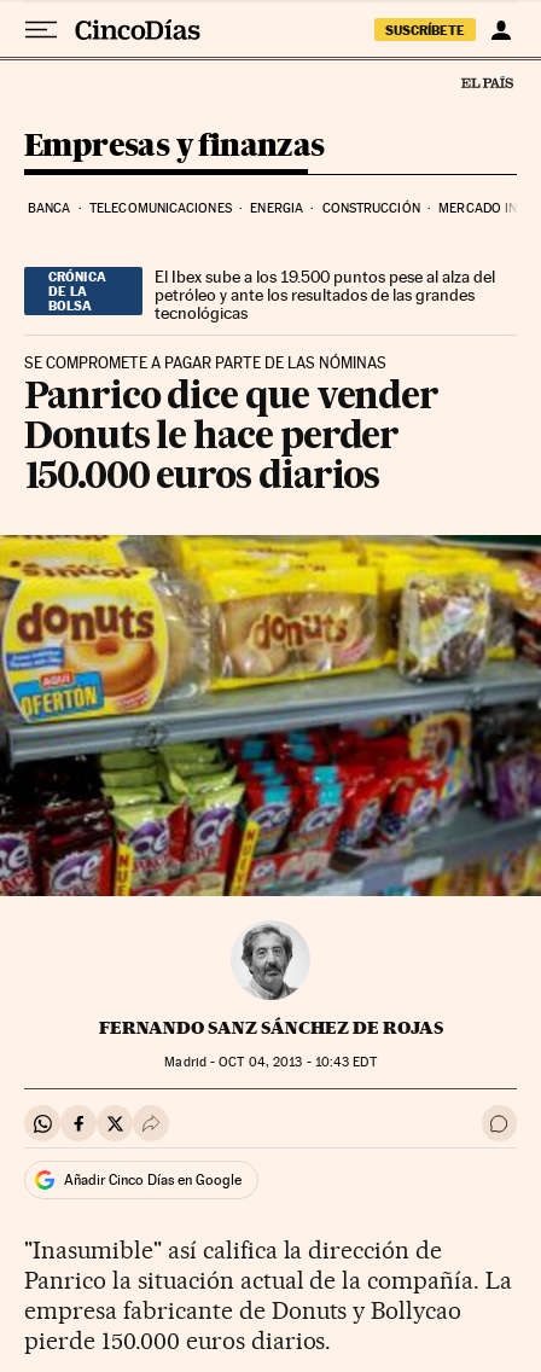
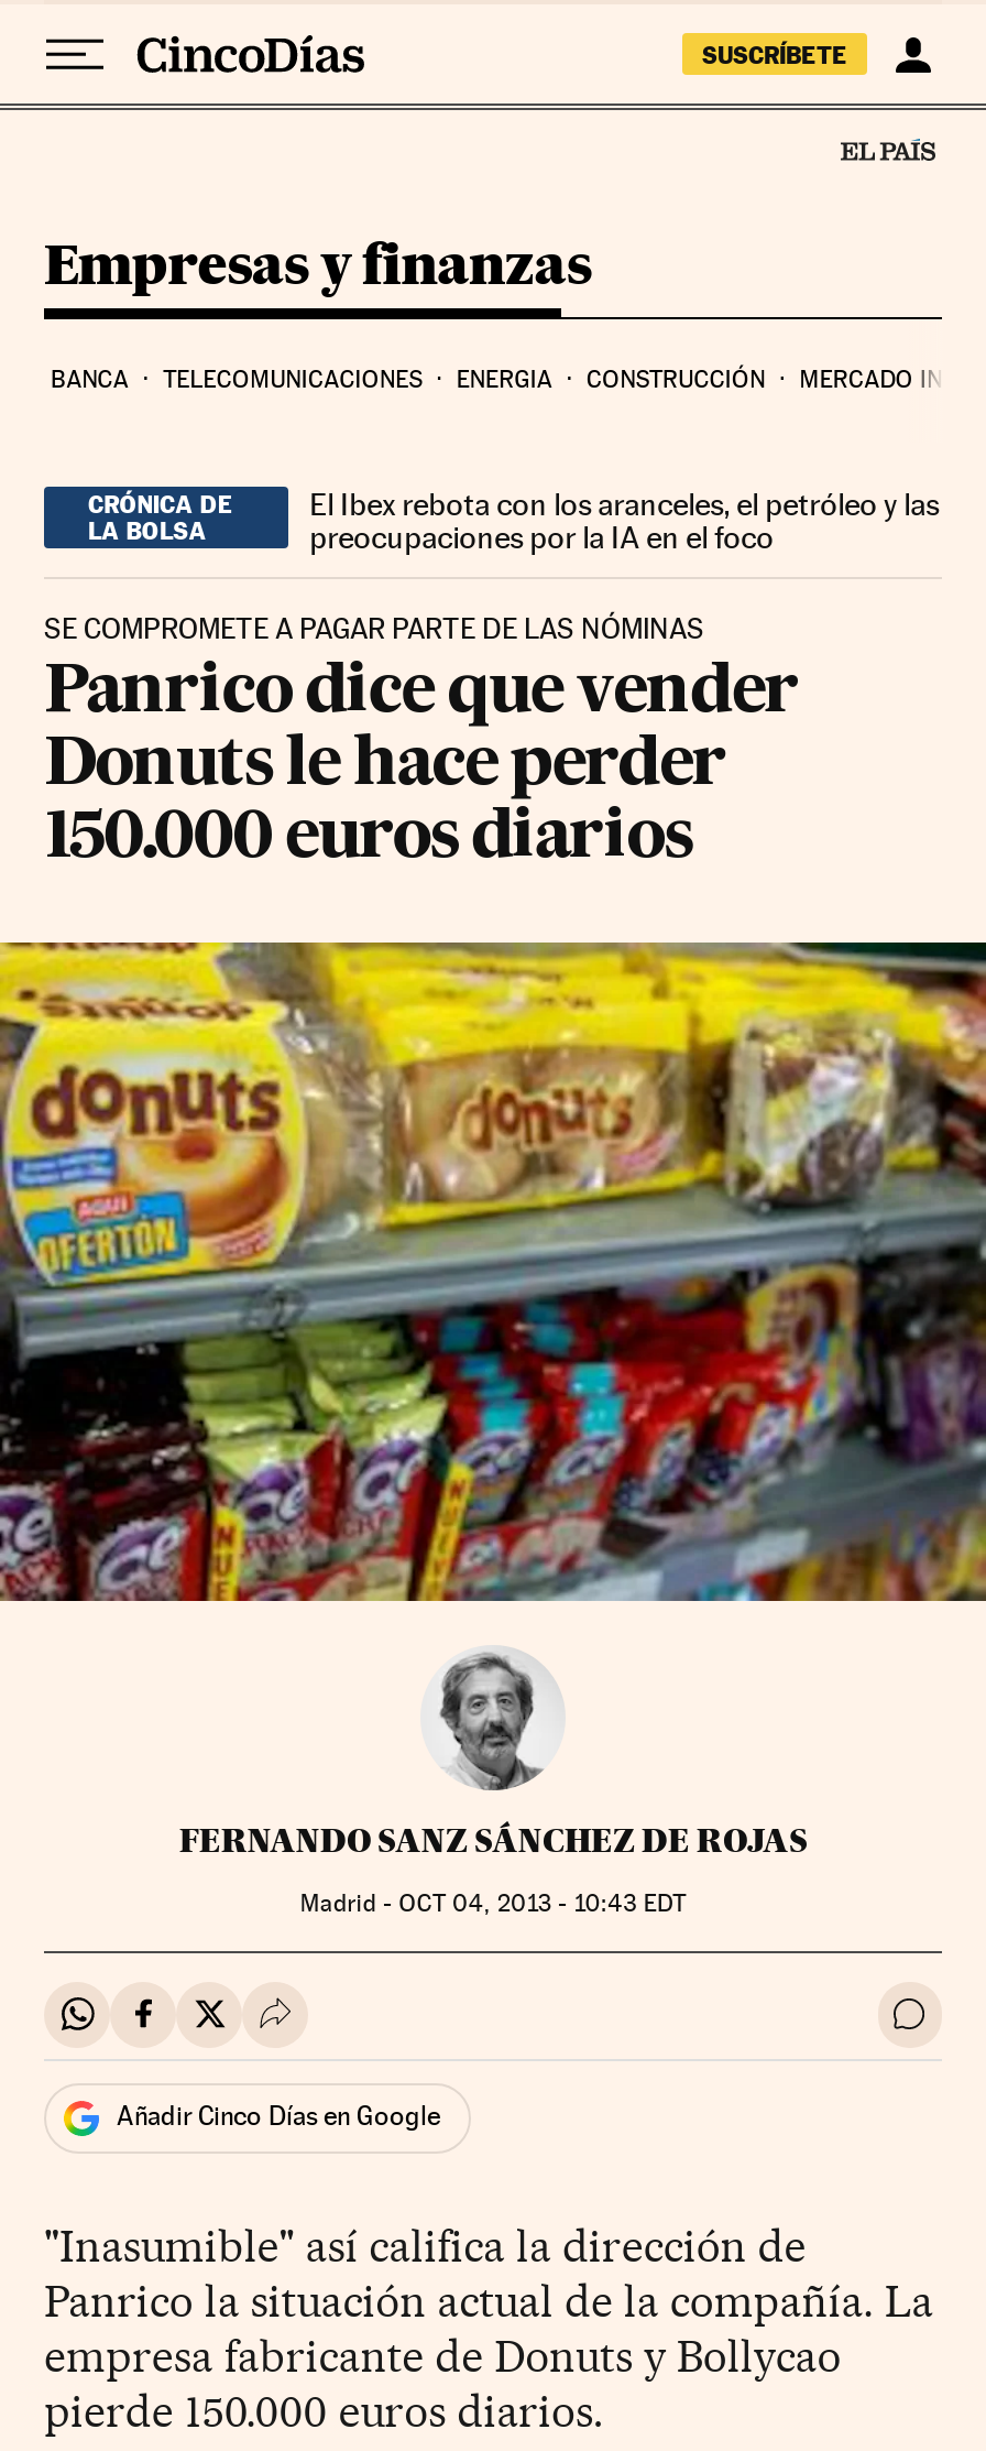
[155,266,496,322] El Ibex sube a los 19.500 puntos pese al alza del | petróleo y ante los resultados de las grandes | tecnológicas -> [309,486,939,554] El Ibex rebota con los aranceles, el petróleo y las | preocupaciones por la IA en el foco

